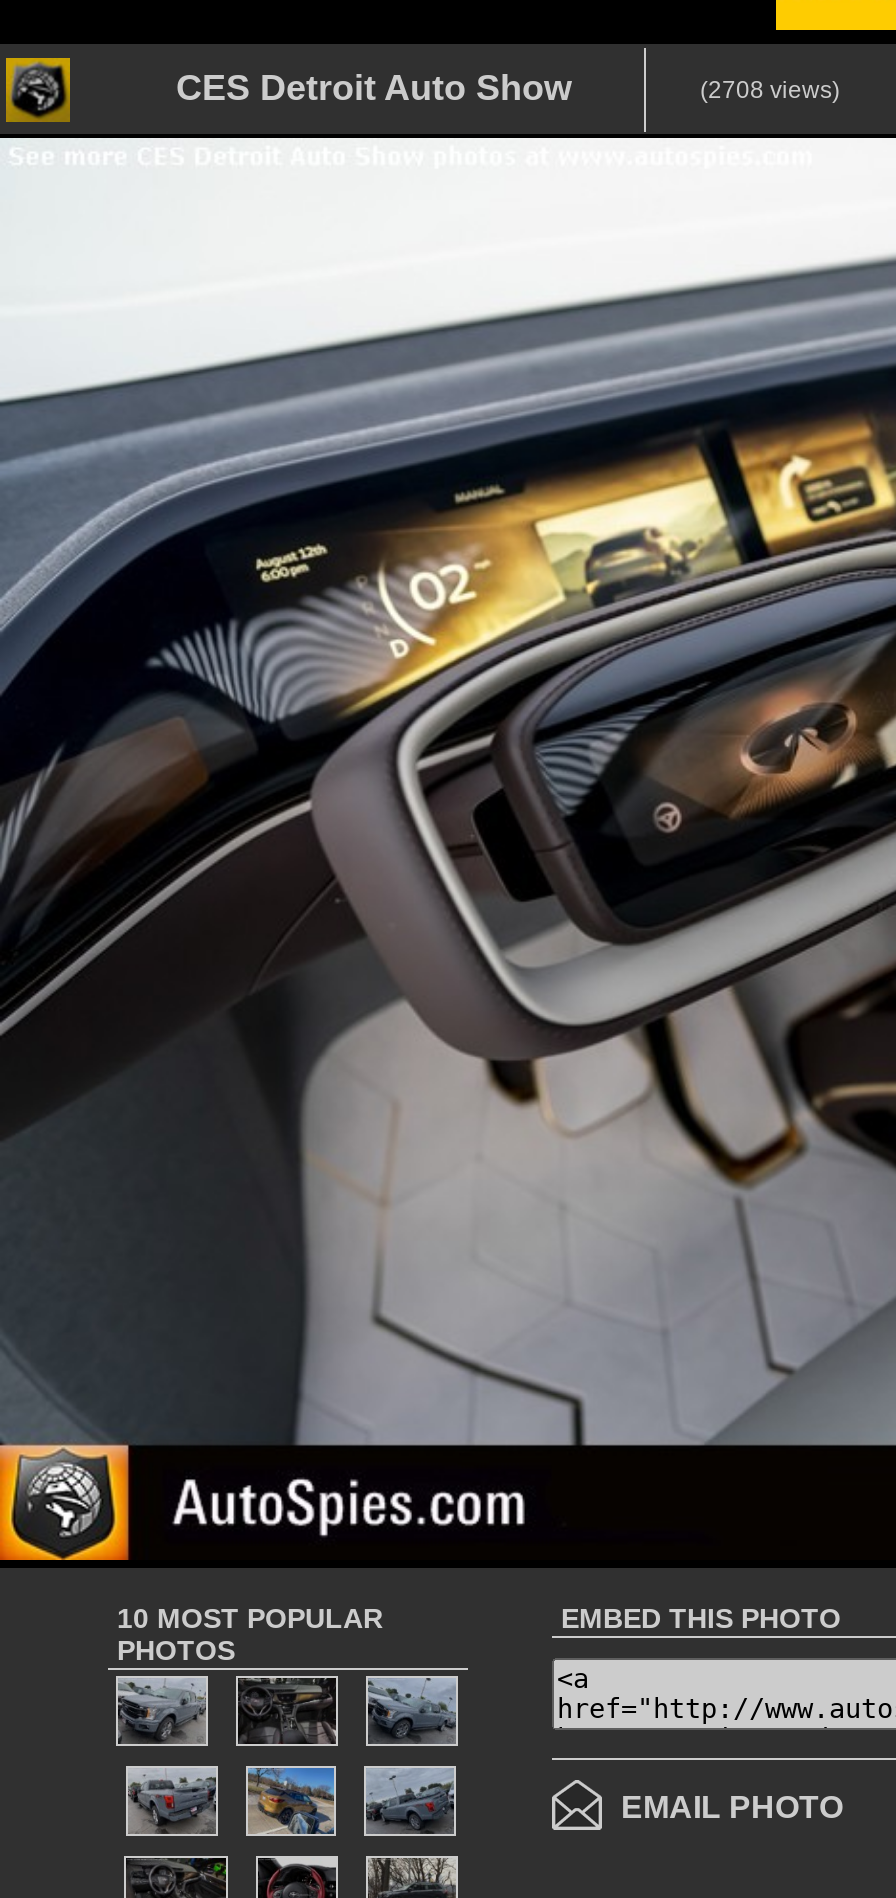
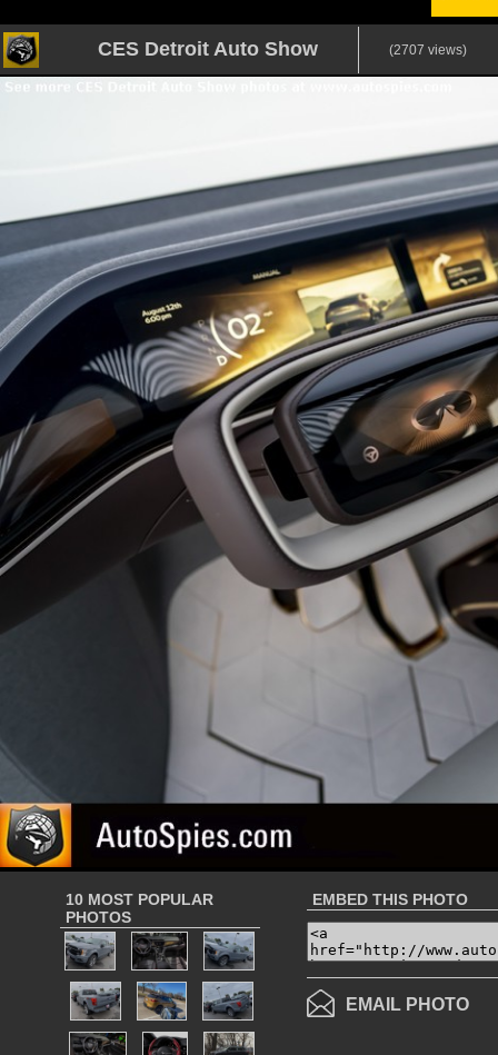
[700,76,840,104] (2708 views) -> [389,42,467,58] (2707 views)

